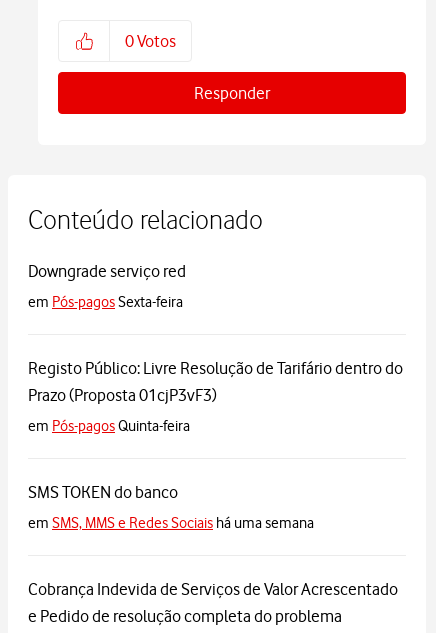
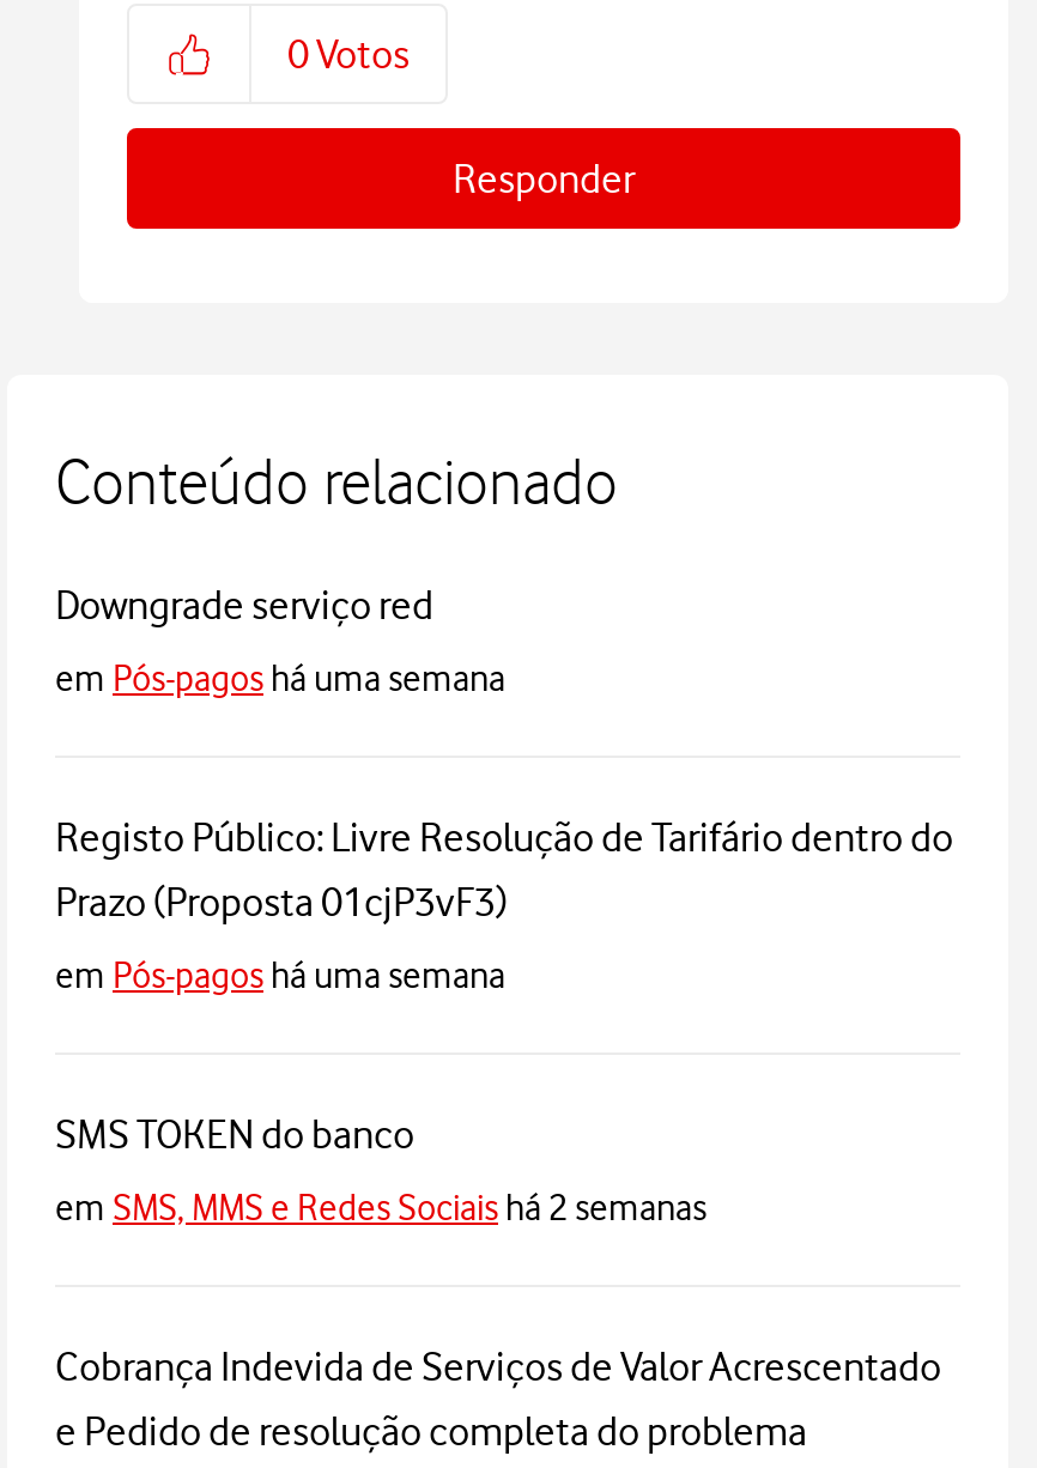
[28,293,183,311] em Pós-pagos Sexta-feira -> [55,656,505,700] em Pós-pagos há uma semana
[28,417,190,435] em Pós-pagos Quinta-feira -> [55,953,505,996] em Pós-pagos há uma semana
[28,514,314,532] em SMS, MMS e Redes Sociais há uma semana -> [55,1186,707,1229] em SMS, MMS e Redes Sociais há 2 semanas

